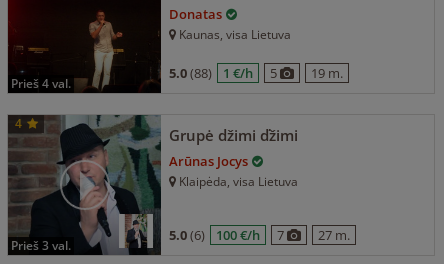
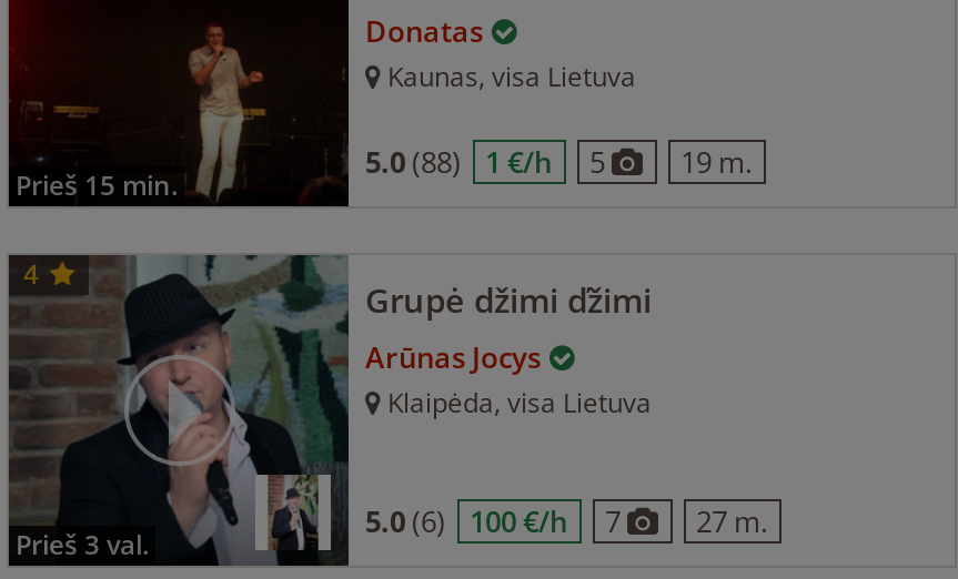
[18,75,71,92] prieš 4 val. -> [31,167,178,205] prieš 15 min.

